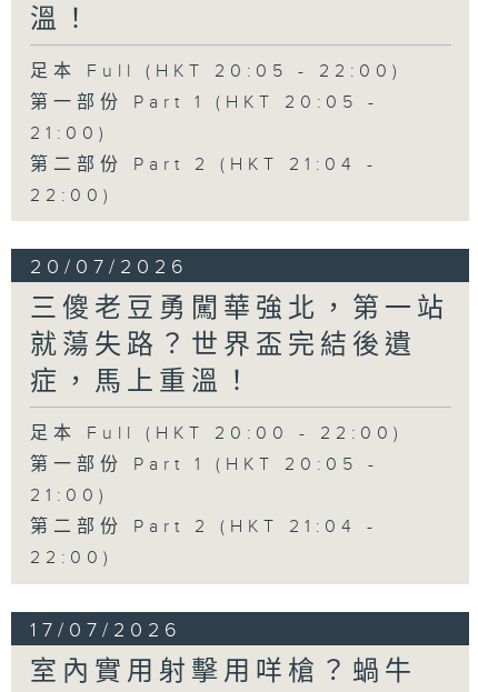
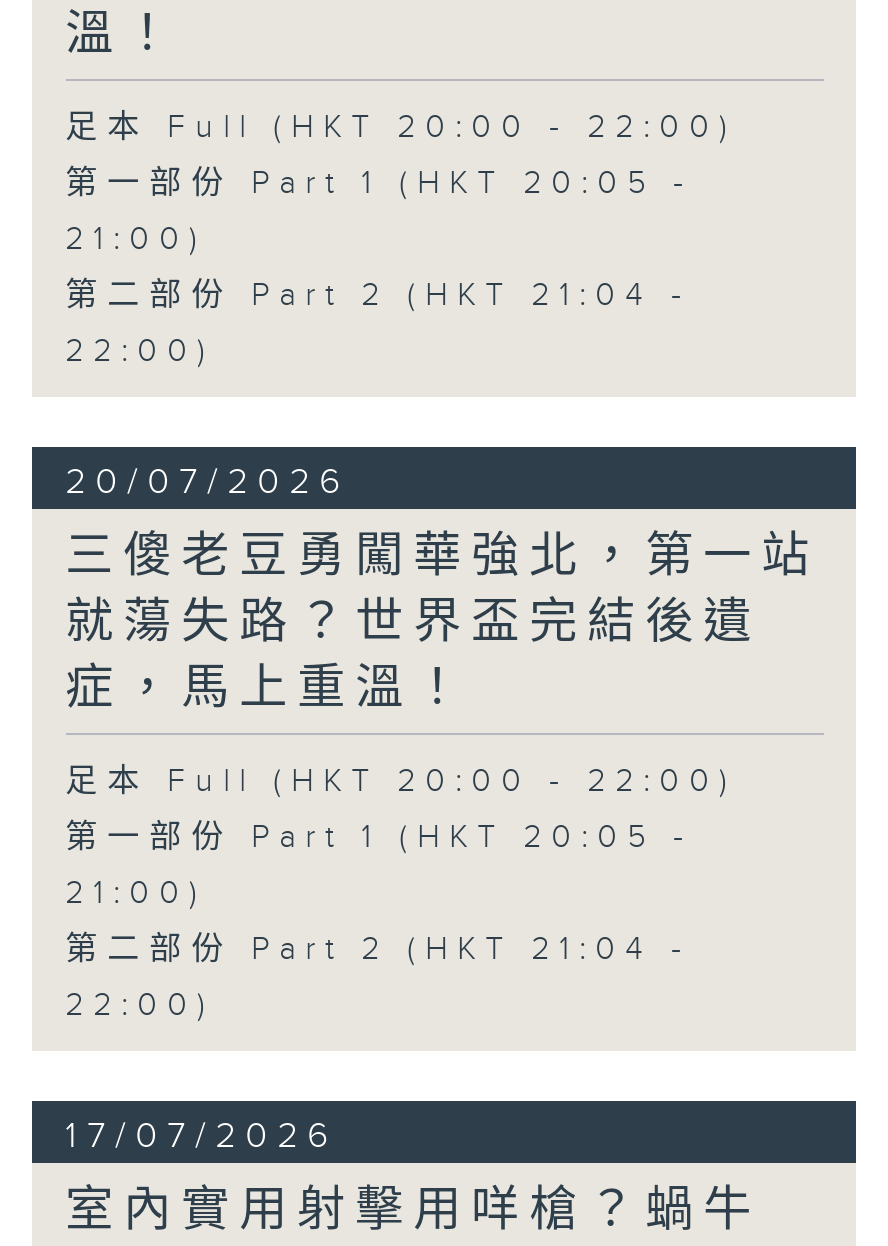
[30,61,402,82] 足本 Full (HKT 20:05 - 22:00) -> [65,109,737,147] 足本 Full (HKT 20:00 - 22:00)

